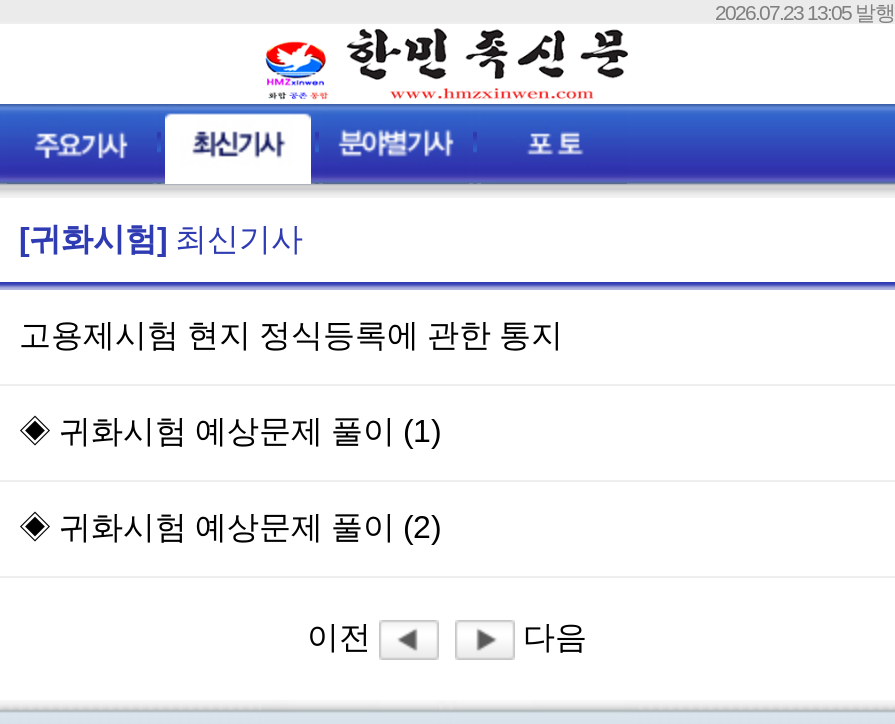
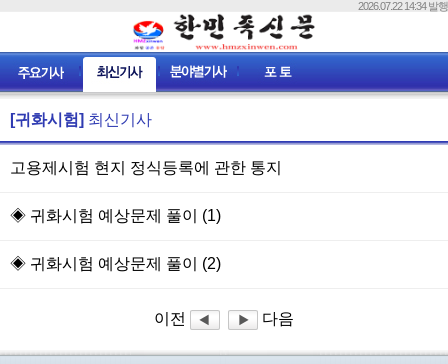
[715,0,895,24] 2026.07.23 13:05 발행 -> [358,0,448,12] 2026.07.22 14:34 발행

